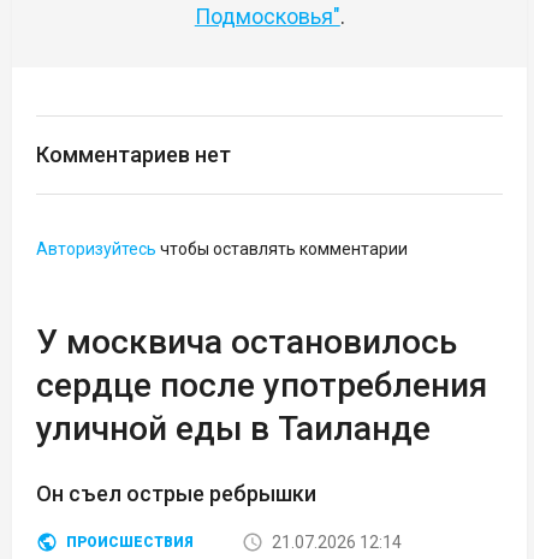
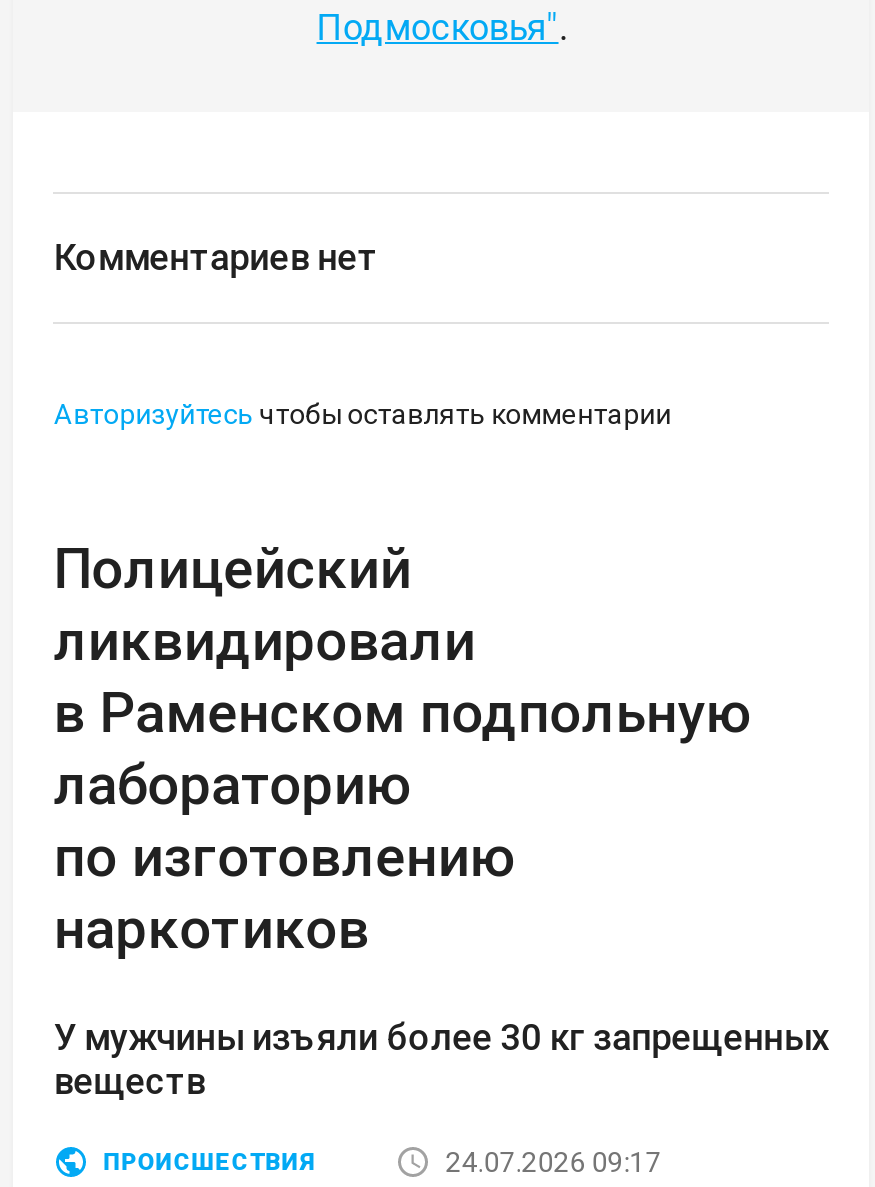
[36,322,487,448] У москвича остановилось | сердце после употребления | уличной еды в Таиланде -> [54,535,752,961] Полицейский | ликвидировали | в Раменском подпольную | лабораторию | по изготовлению | наркотиков
[36,480,317,506] Он съел острые ребрышки -> [54,1015,830,1101] У мужчины изъяли более 30 кг запрещенных | веществ
[272,532,402,551] 21.07.2026 12:14 -> [446,1145,662,1177] 24.07.2026 09:17

